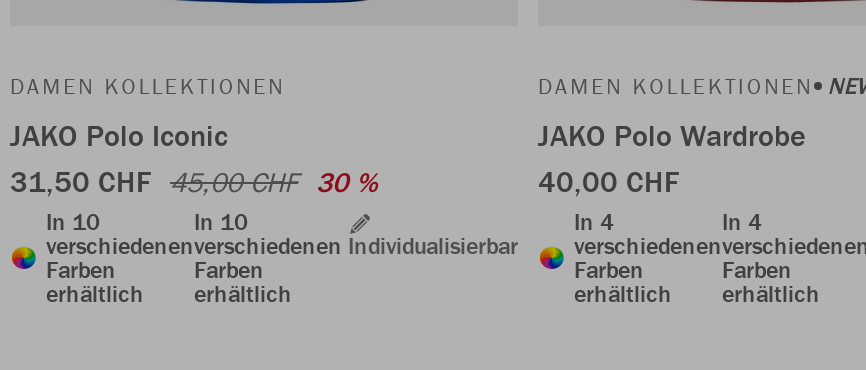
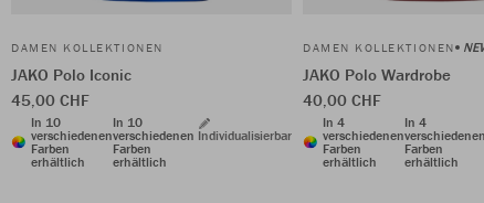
[10,162,378,200] 31,50 CHF 45,00 CHF 30 % -> [11,89,90,110] 45,00 CHF

